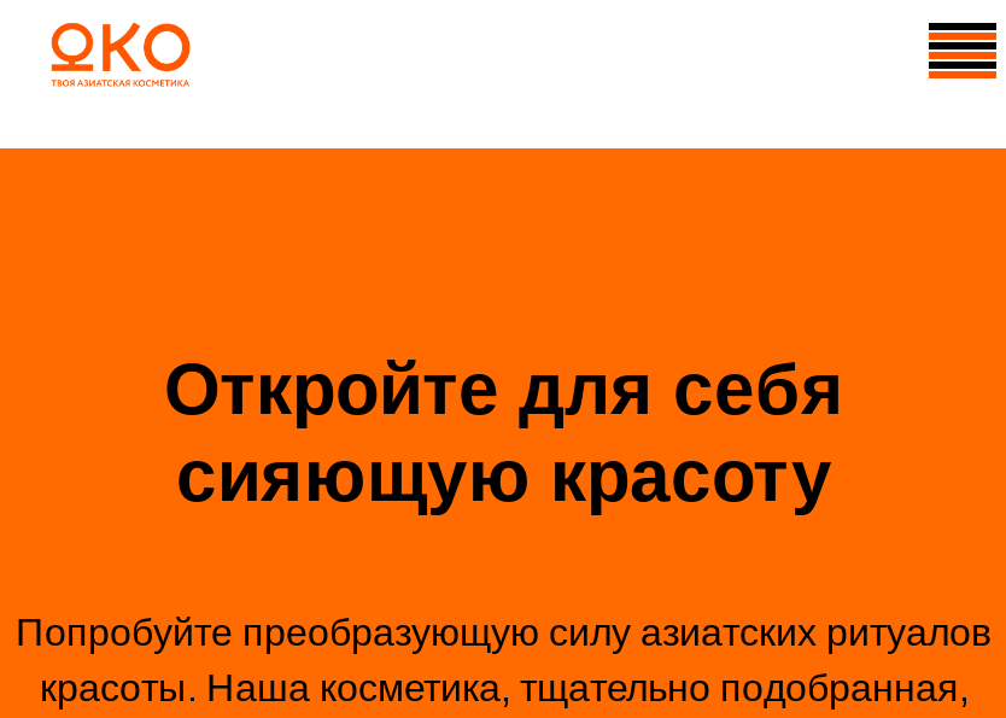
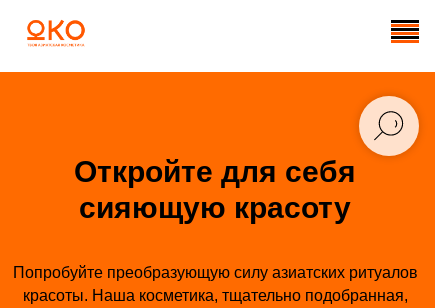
none -> [358,95,420,157] [image]

